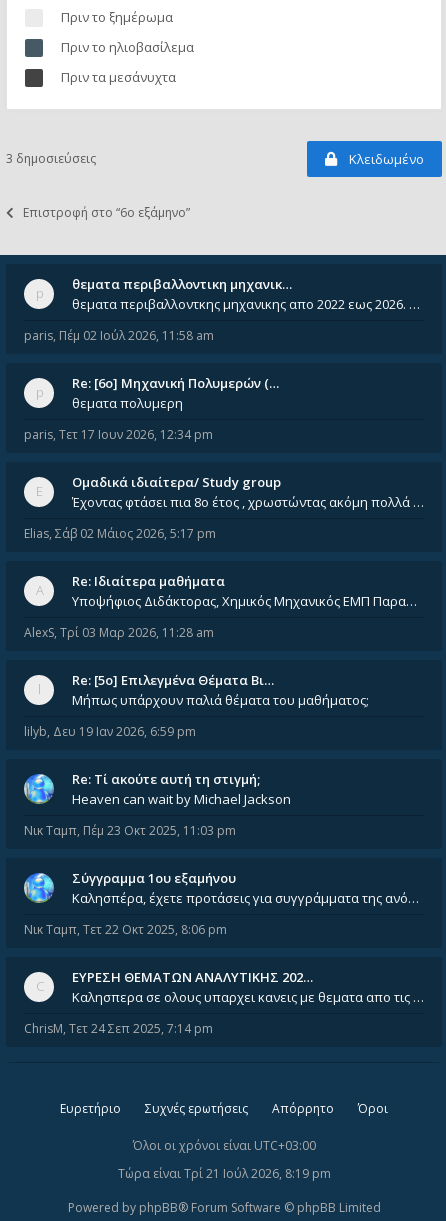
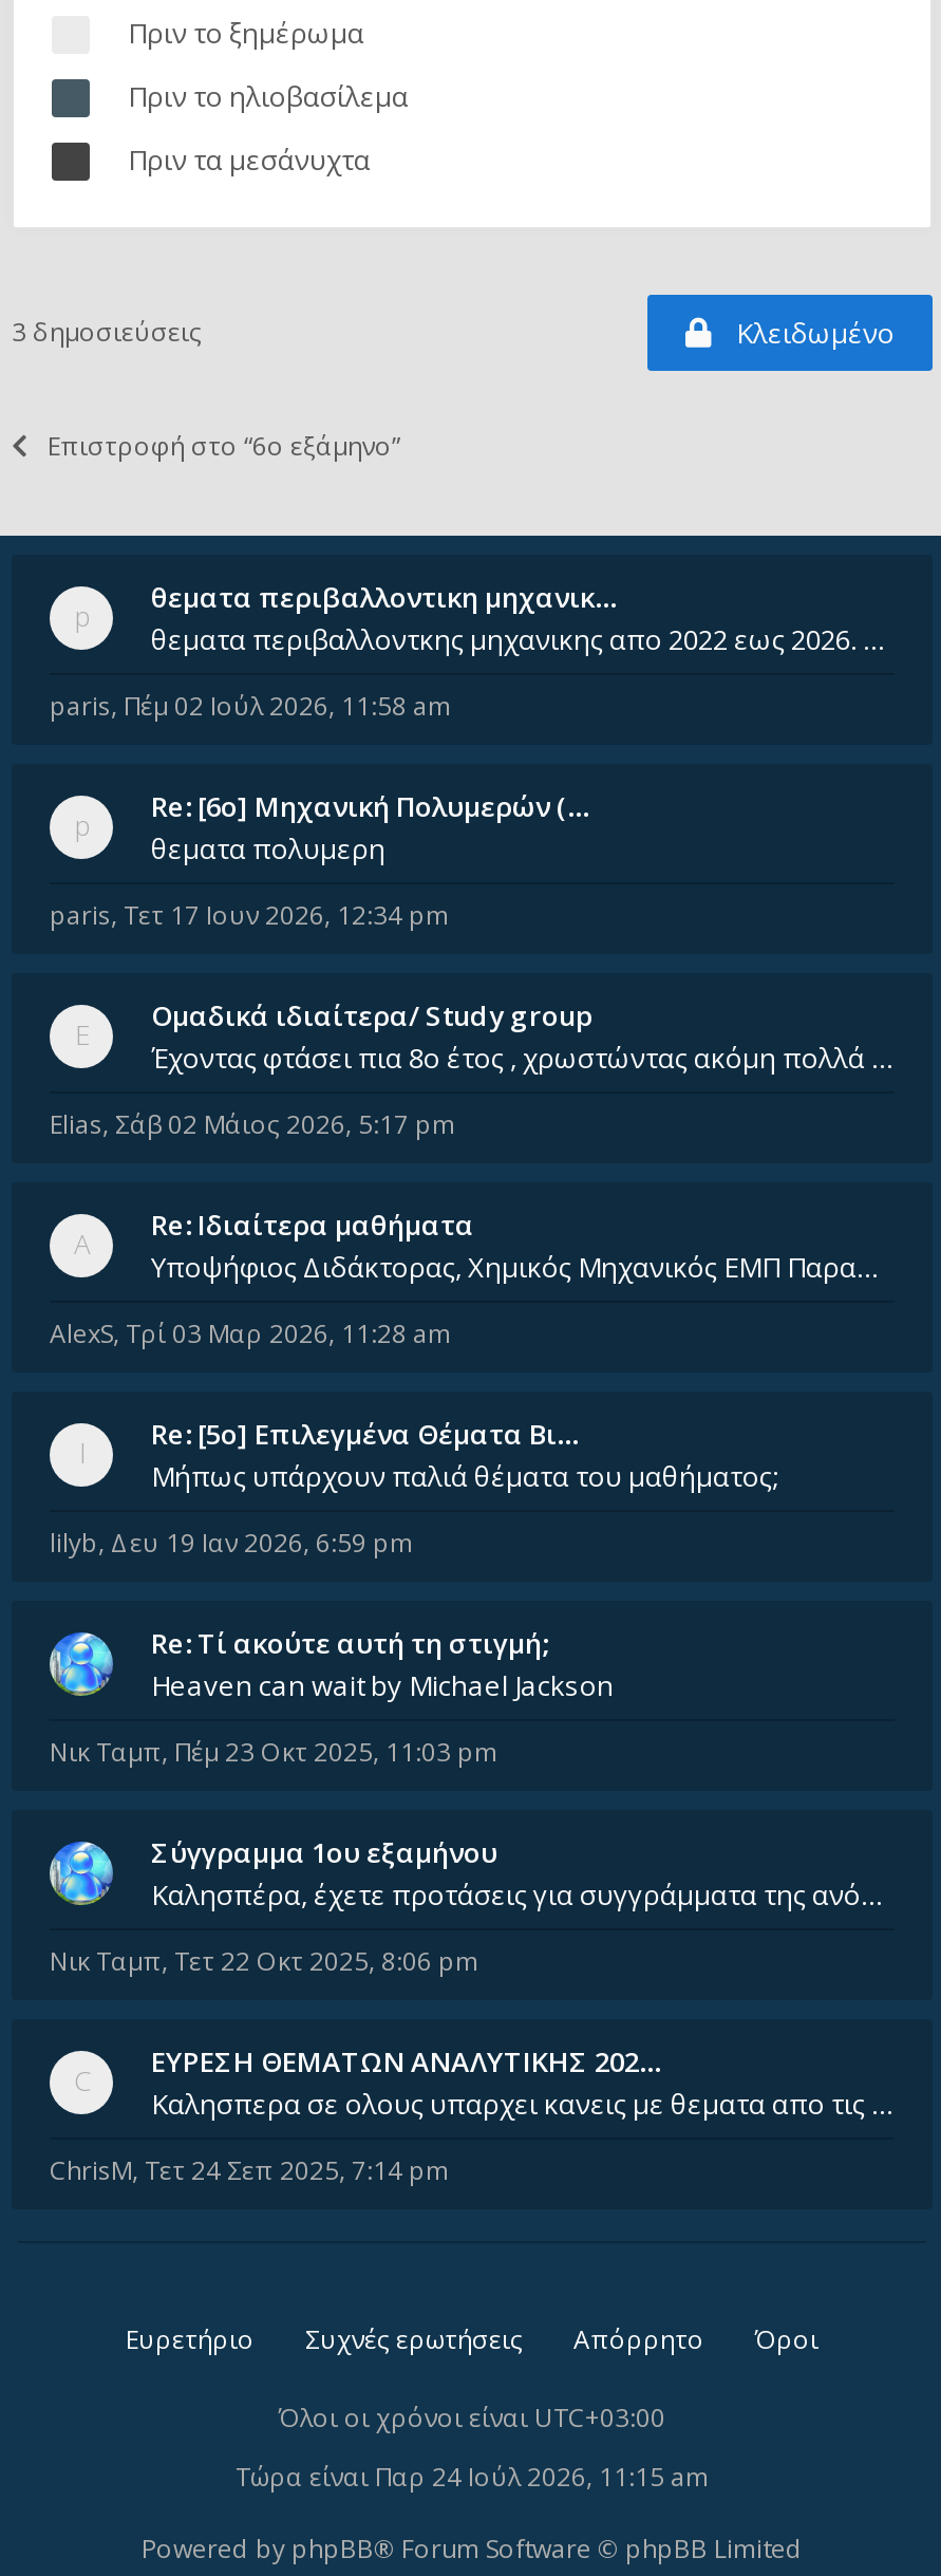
[117,1165,330,1182] Τώρα είναι Τρί 21 Ιούλ 2026, 8:19 pm -> [236,2459,709,2495] Τώρα είναι Παρ 24 Ιούλ 2026, 11:15 am

